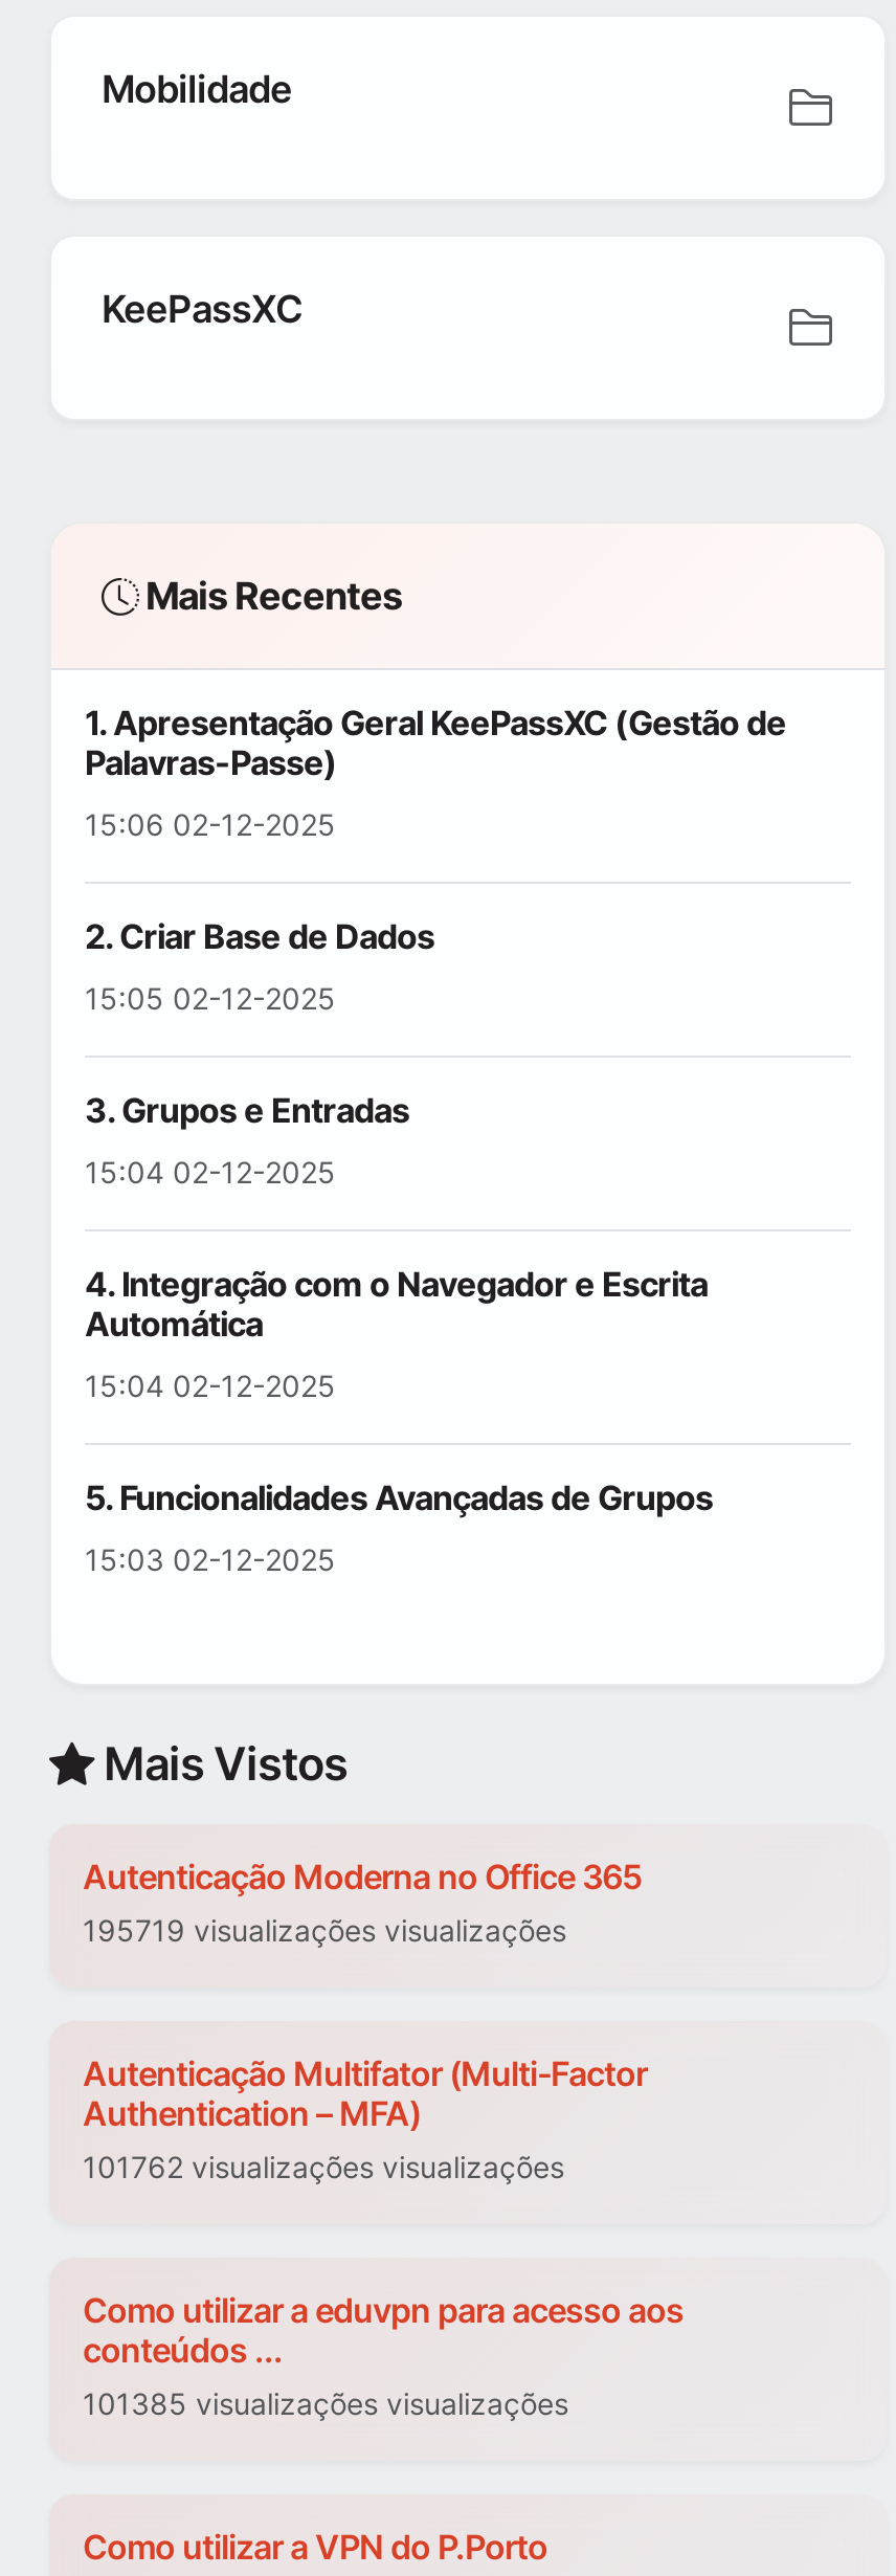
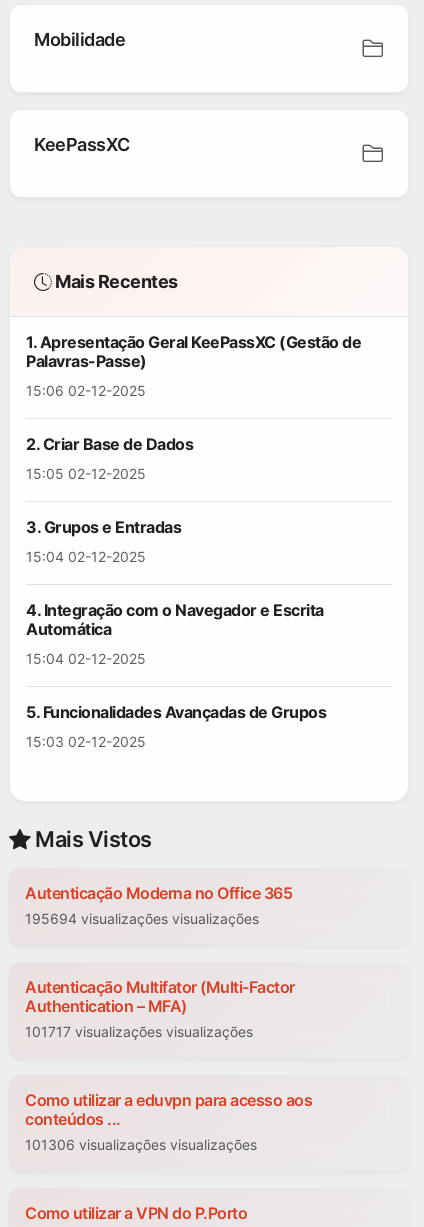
[83,1913,566,1949] 195719 visualizações visualizações -> [25,910,259,927] 195694 visualizações visualizações
[83,2150,564,2185] 101762 visualizações visualizações -> [25,1023,253,1040] 101717 visualizações visualizações
[83,2386,568,2422] 101385 visualizações visualizações -> [25,1136,257,1153] 101306 visualizações visualizações

